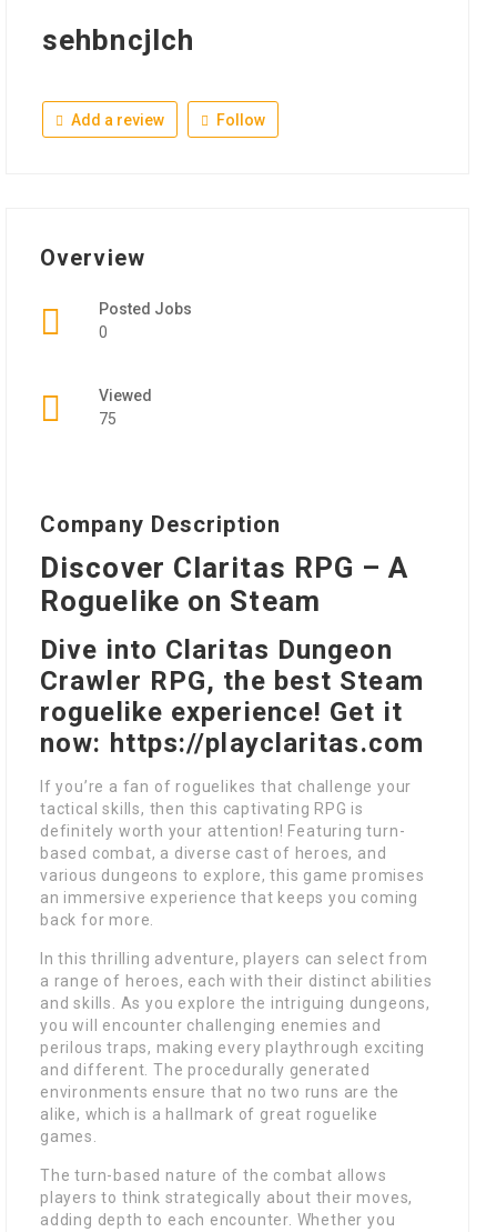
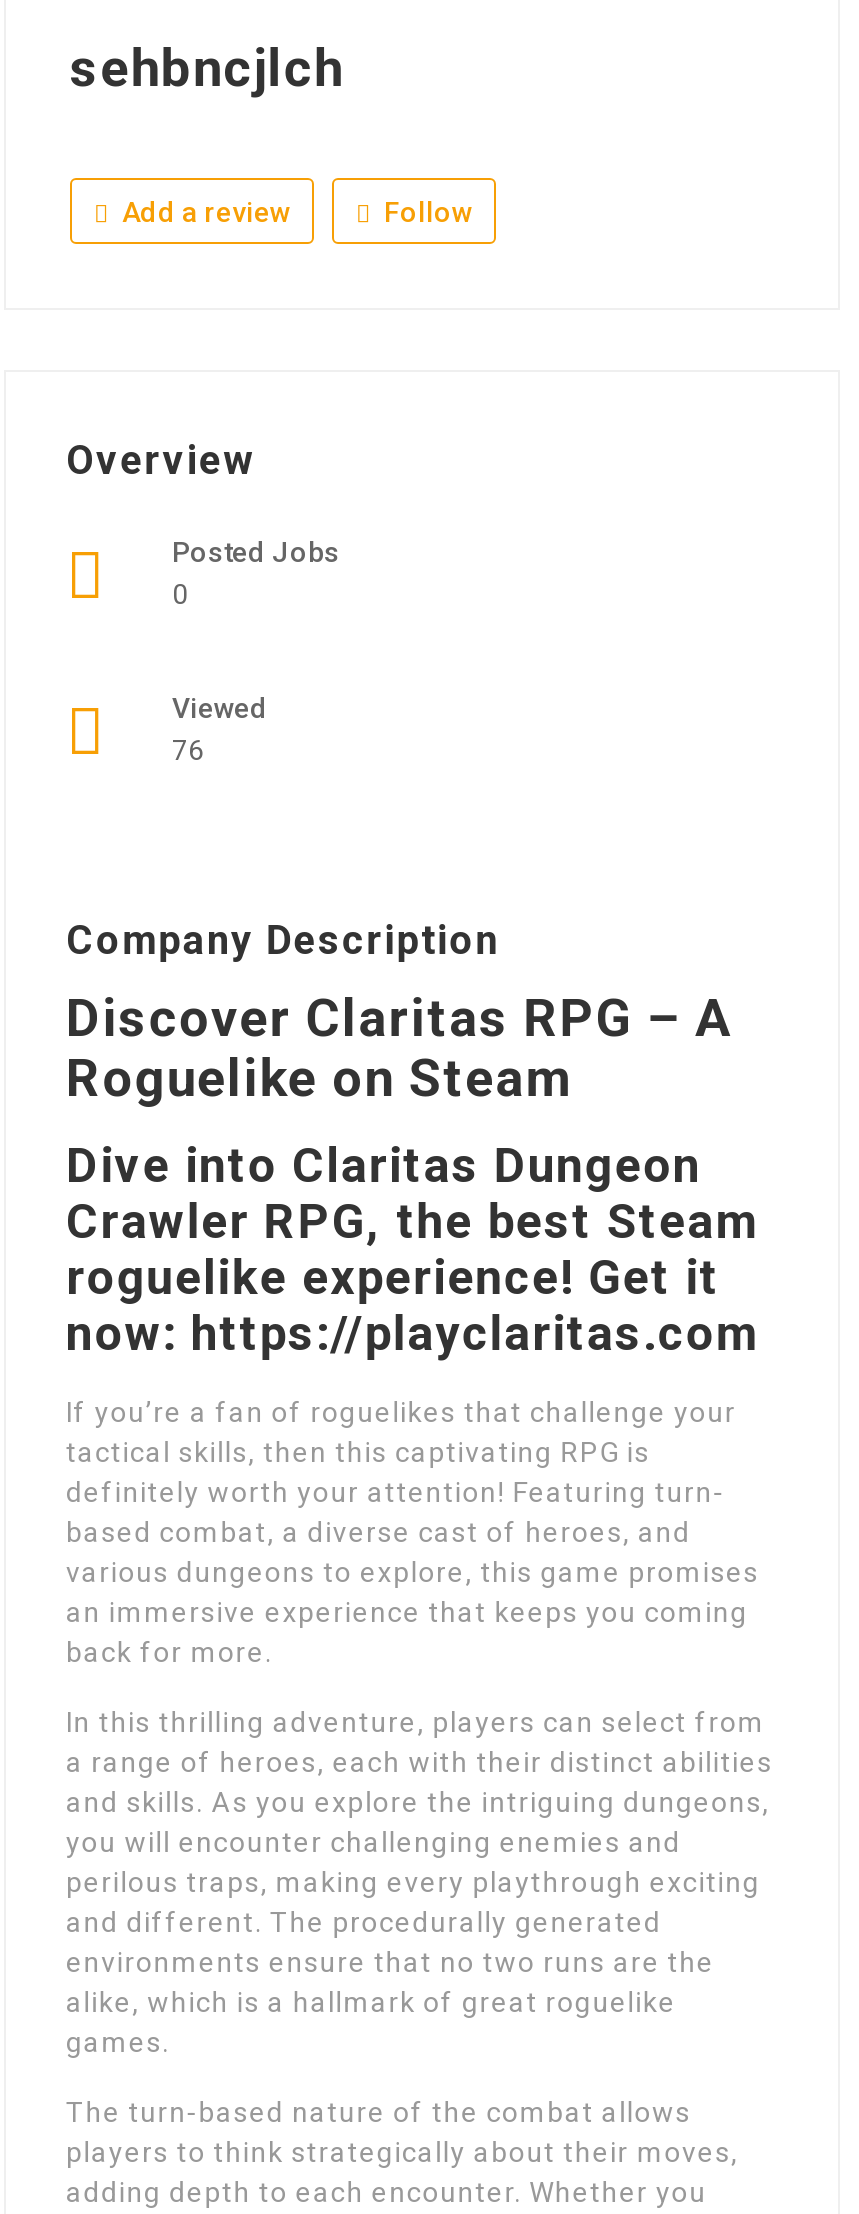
[99,410,117,428] 75 -> [172,735,204,767] 76

